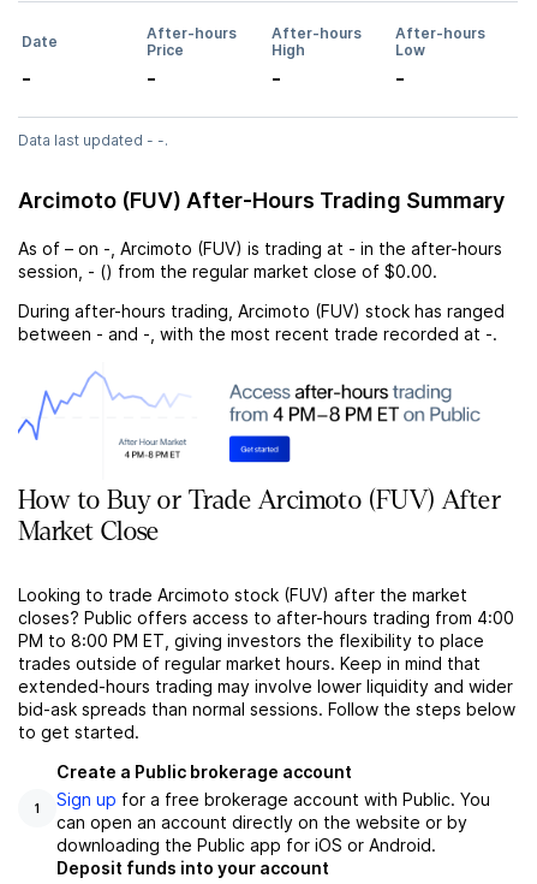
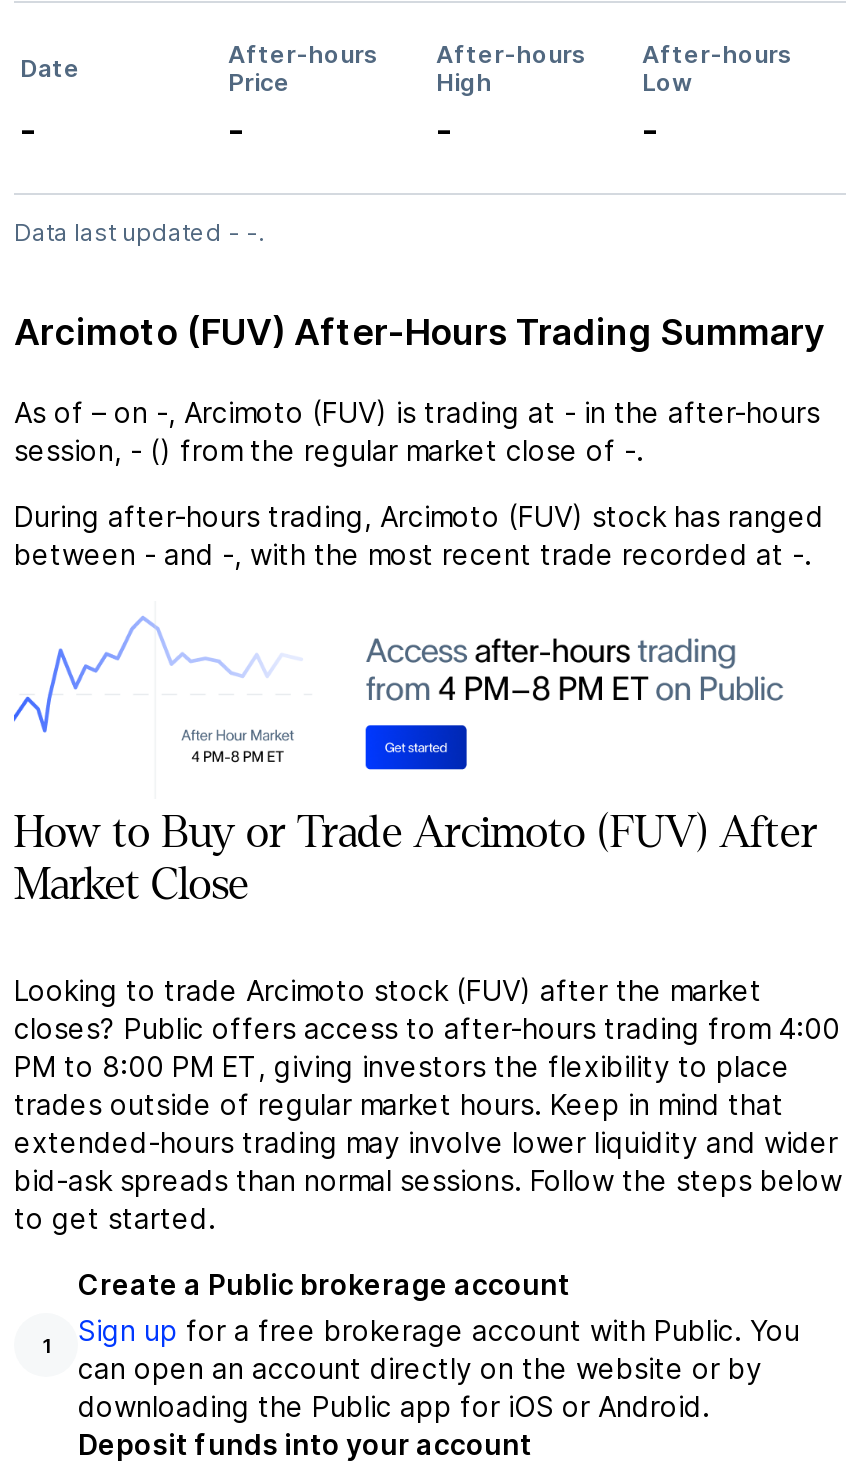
[18,261,437,281] session, - () from the regular market close of $0.00. -> [14,434,644,468] session, - () from the regular market close of -.

